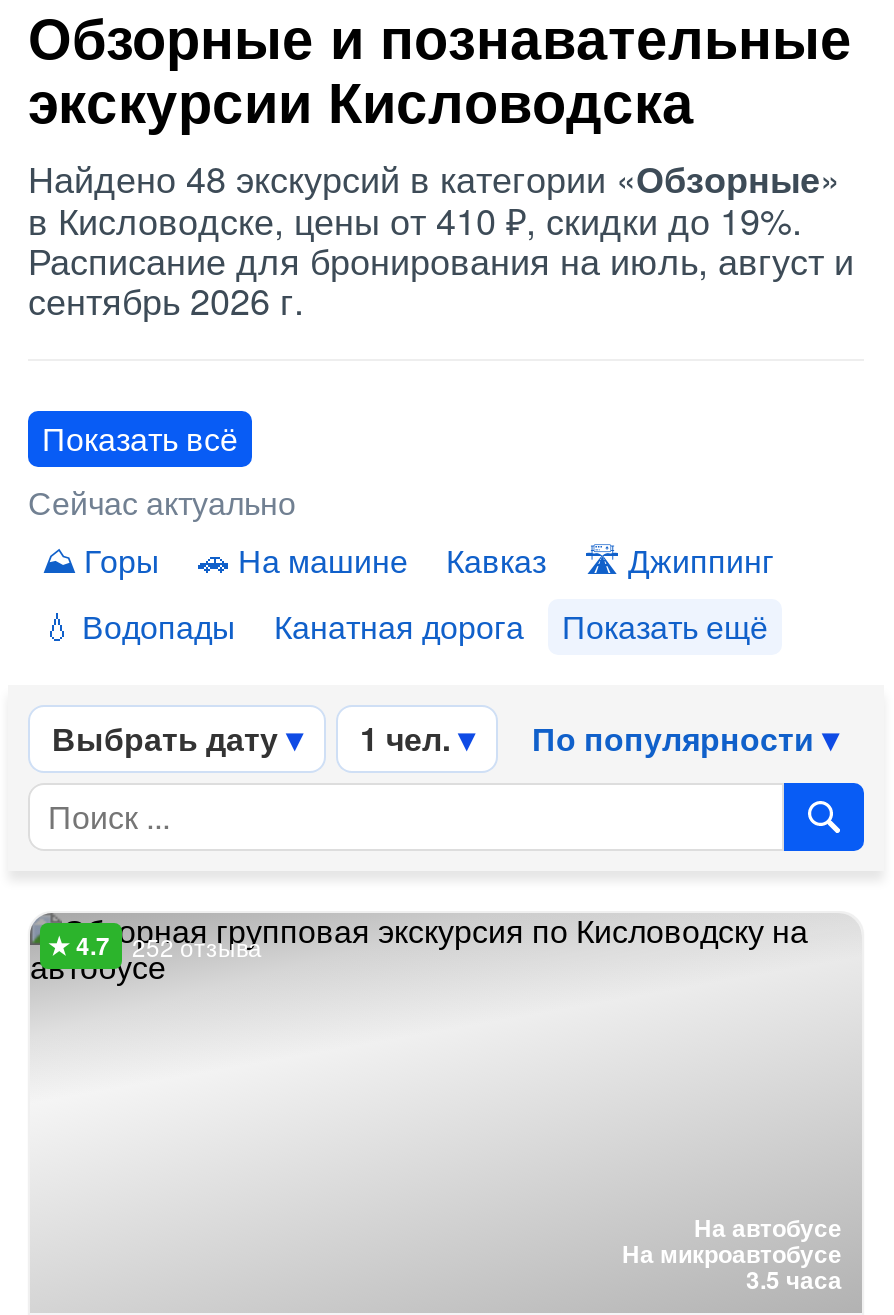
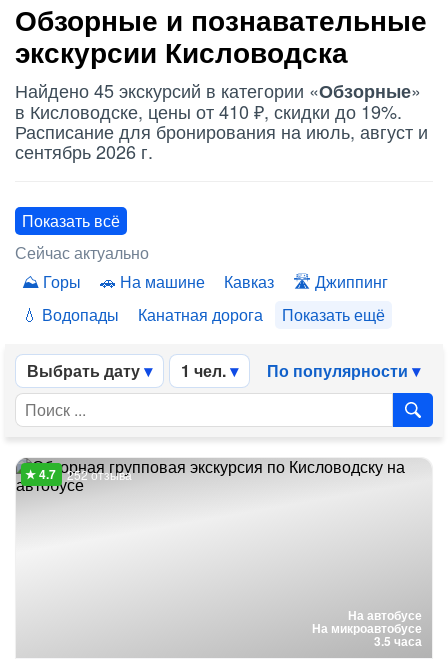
[28,151,840,205] Найдено 48 экскурсий в категории «Обзорные» -> [15,77,421,104] Найдено 45 экскурсий в категории «Обзорные»

